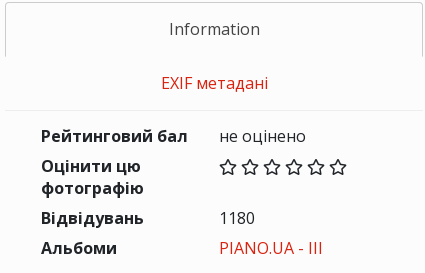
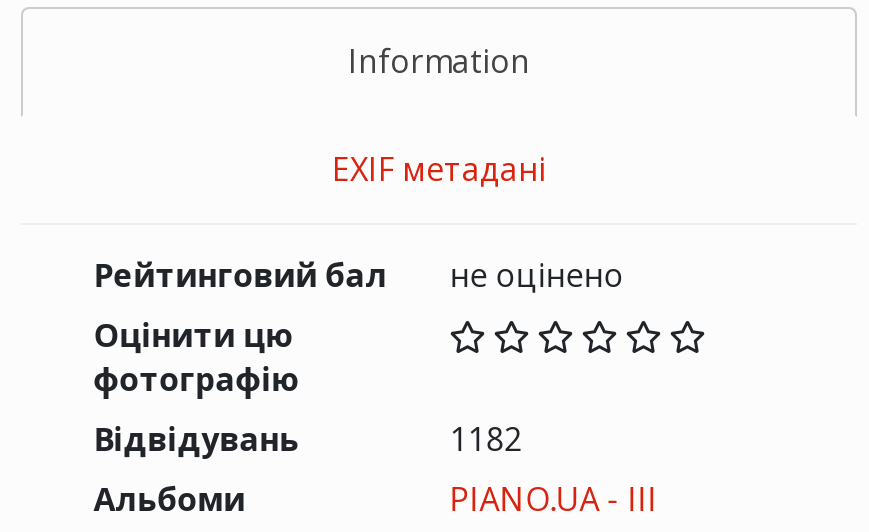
[219,206,255,228] 1180 -> [450,416,522,460] 1182

